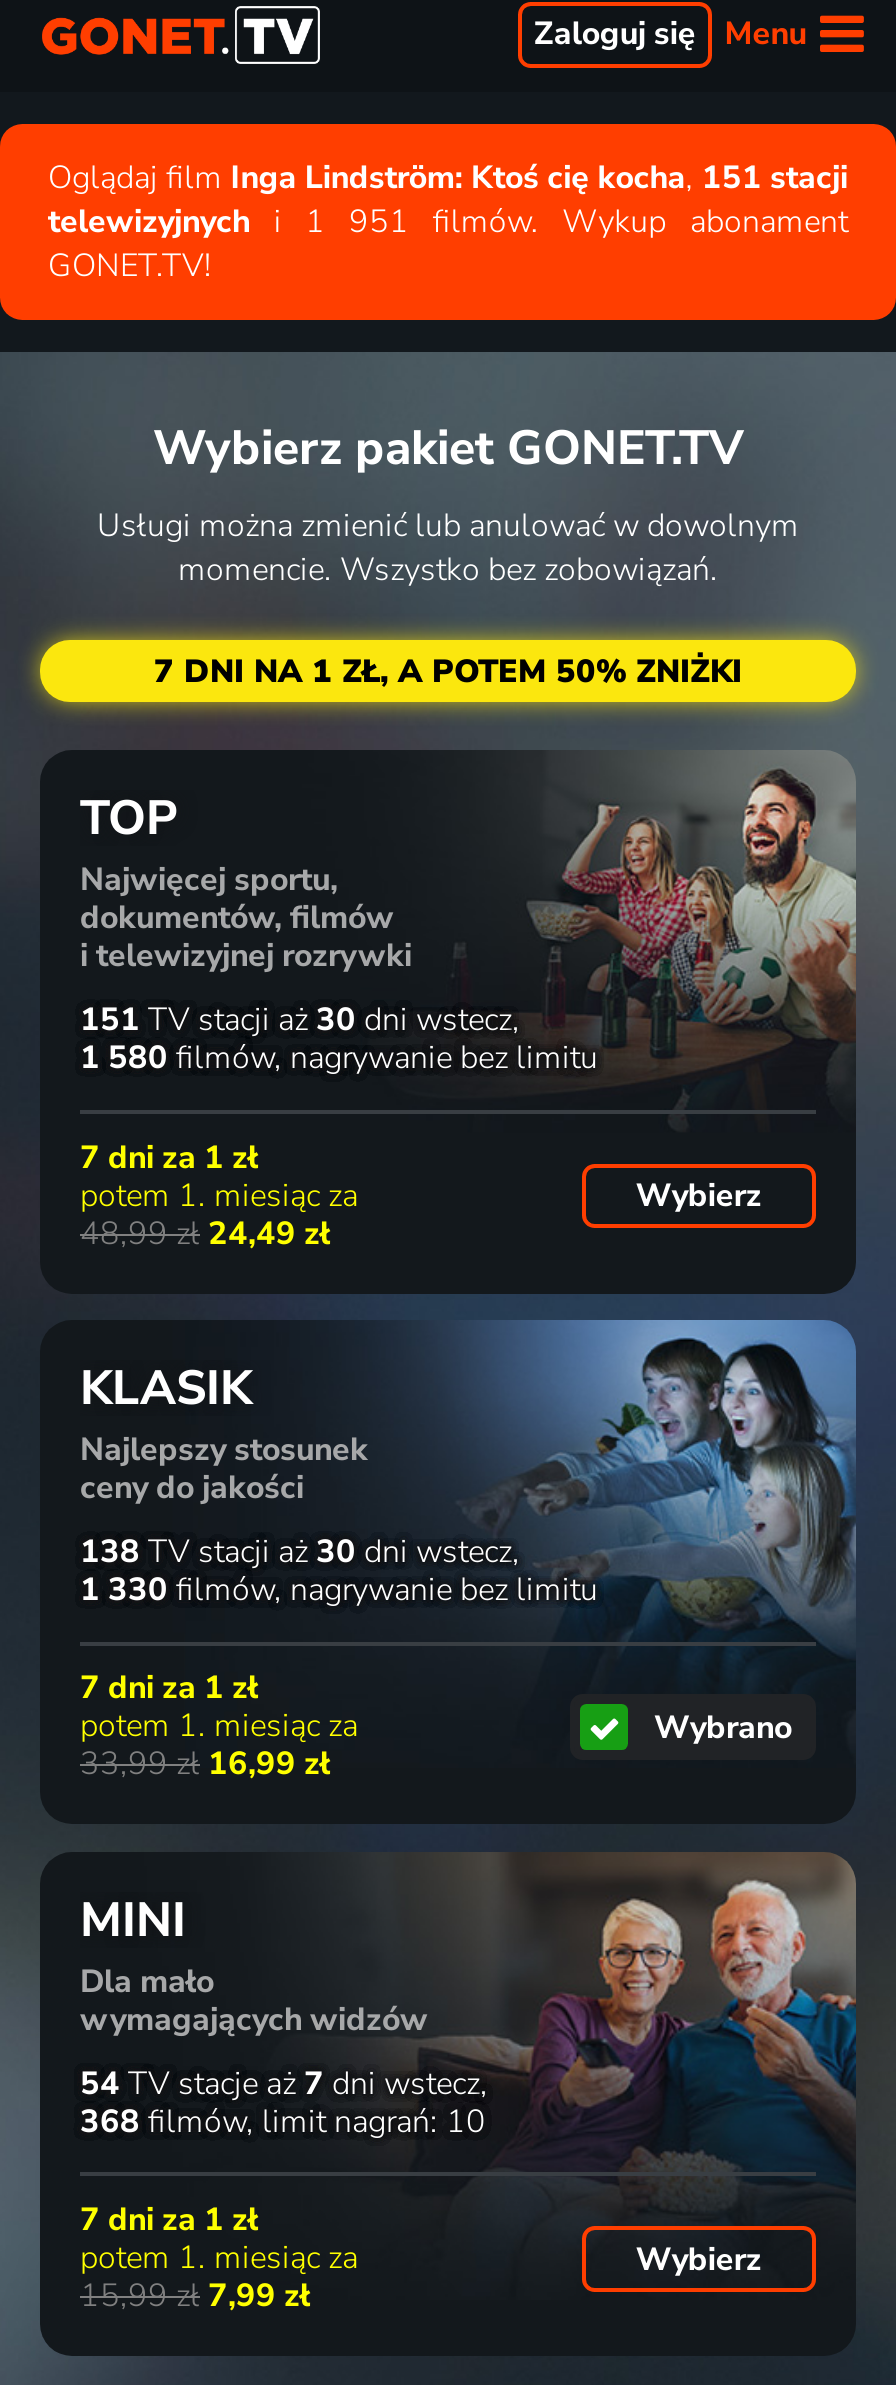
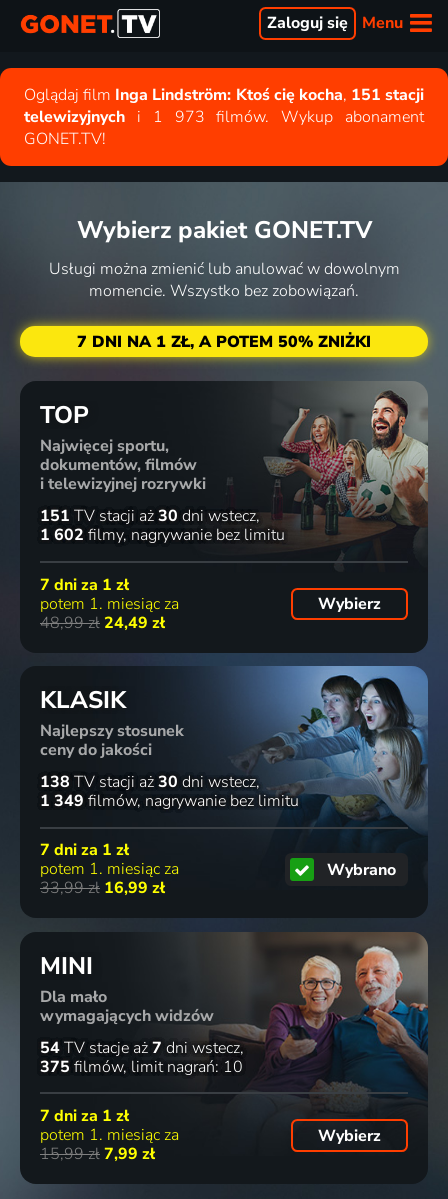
[48,200,848,244] telewizyjnych i 1 951 filmów. Wykup abonament -> [24,106,424,128] telewizyjnych i 1 973 filmów. Wykup abonament
[80,1036,598,1080] 1 580 filmów nagrywanie bez limitu -> [40,524,285,546] 1 602 filmy nagrywanie bez limitu
[80,1568,598,1612] 1 330 filmów nagrywanie bez limitu -> [40,790,299,812] 1 349 filmów nagrywanie bez limitu
[80,2100,486,2144] 368 filmów limit nagrań: 10 -> [40,1056,243,1078] 375 filmów limit nagrań: 10

